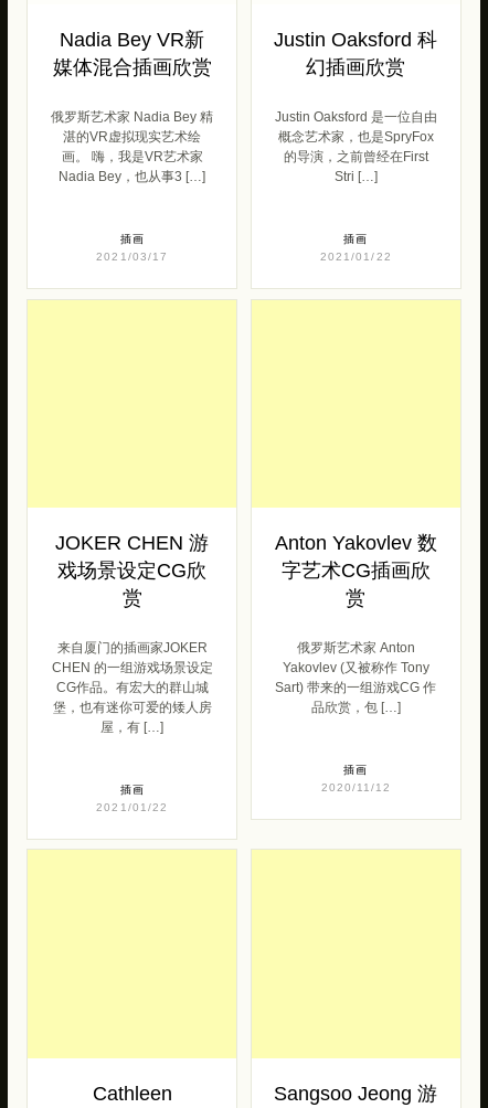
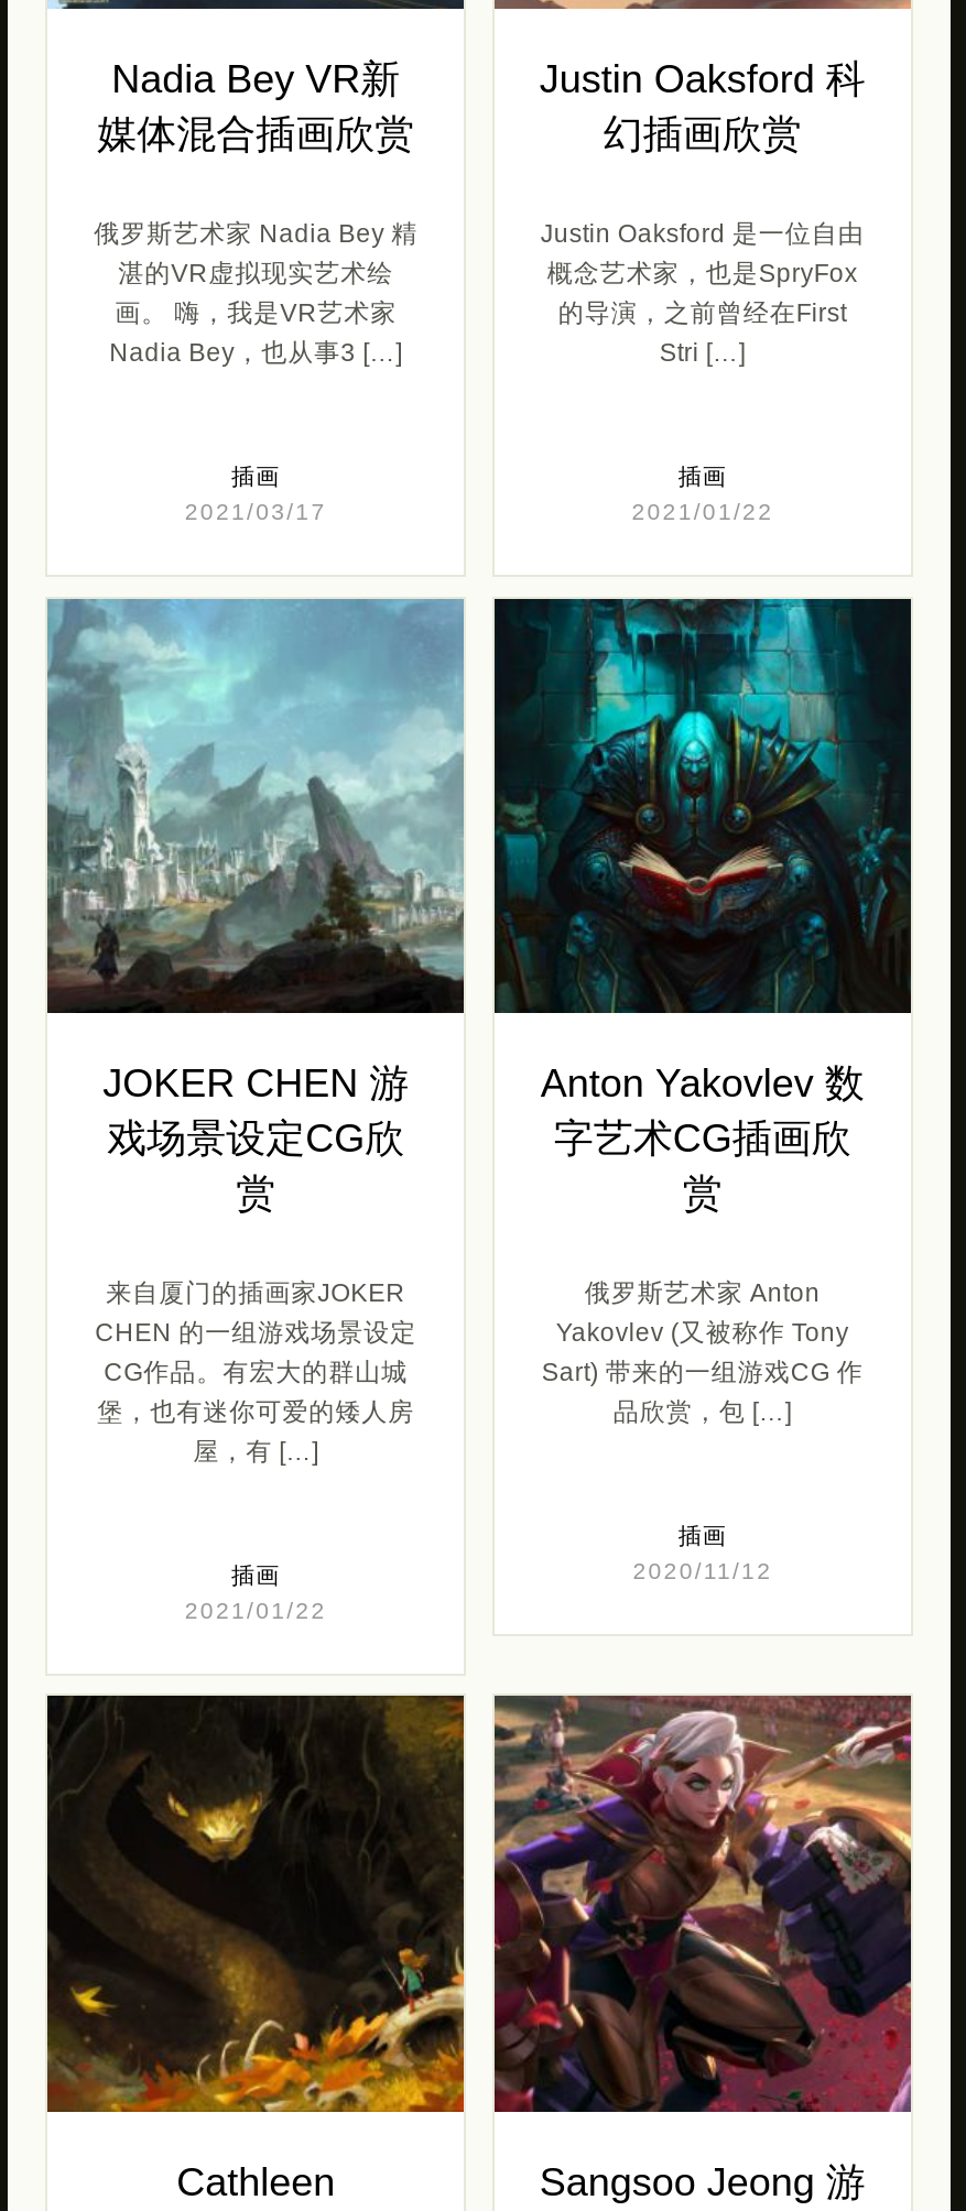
none -> [45,597,466,1015] [image]
none -> [492,597,913,1015] [image]
none -> [45,1693,466,2114] [image]
none -> [492,1693,913,2114] [image]

